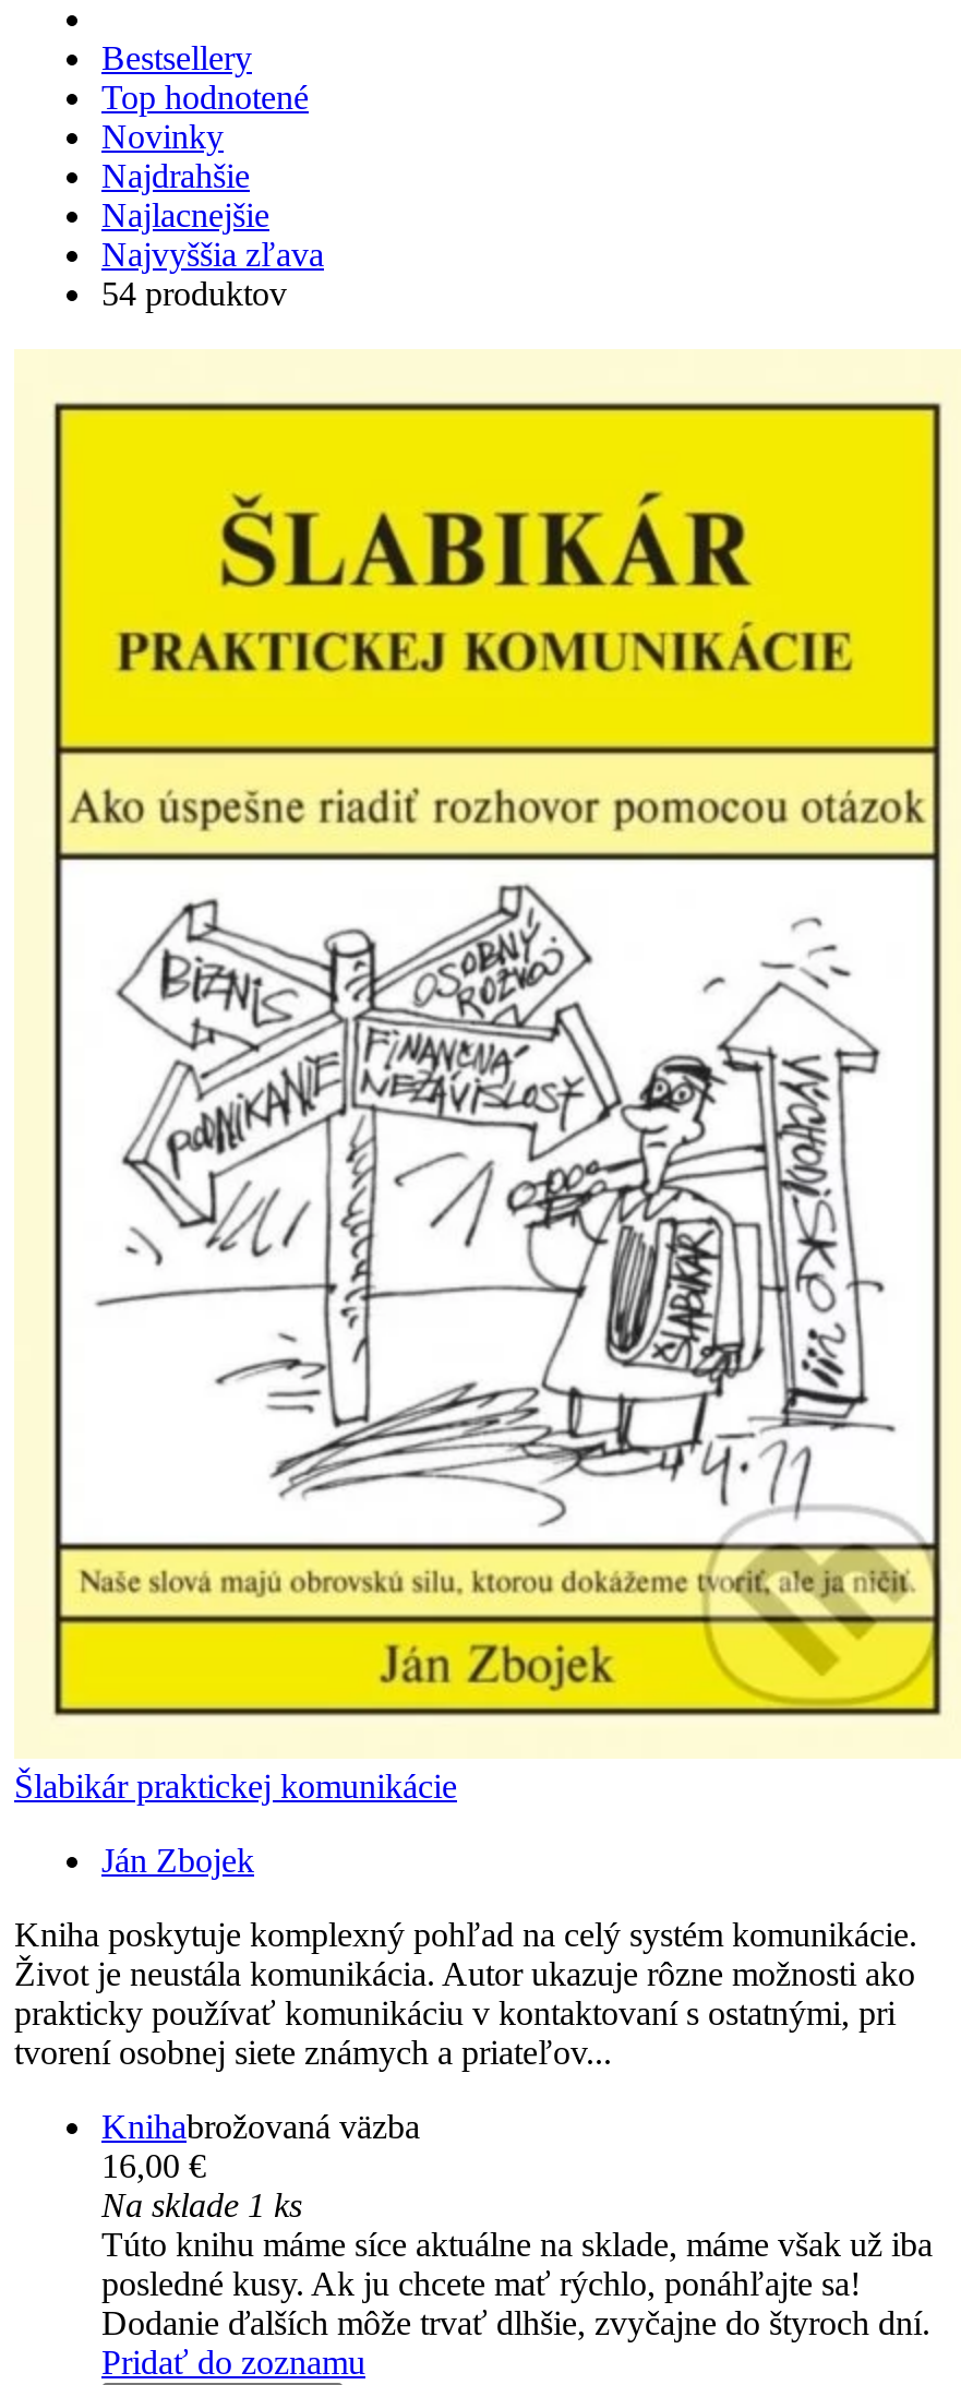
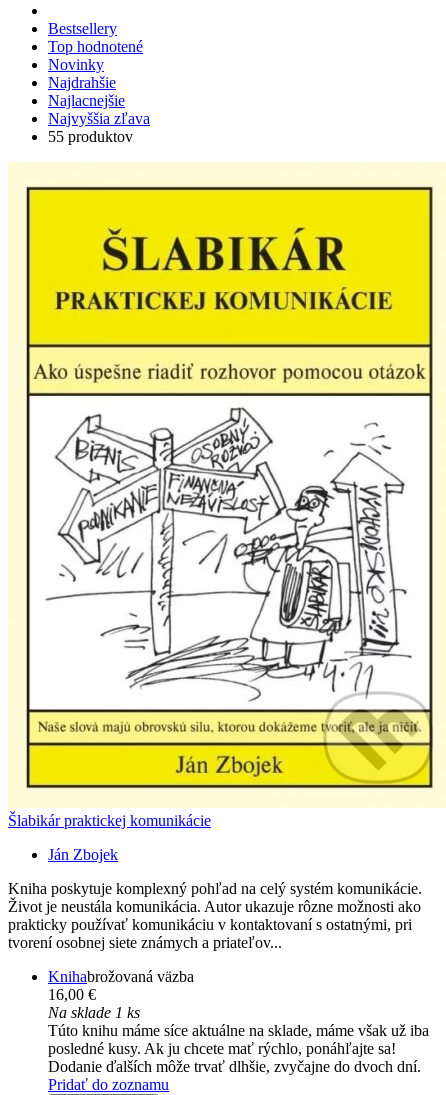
[101,276,287,313] 54 produktov -> [48,128,133,145] 55 produktov
[101,2305,930,2342] Dodanie ďalších môže trvať dlhšie, zvyčajne do štyroch dní. -> [48,1058,421,1075] Dodanie ďalších môže trvať dlhšie, zvyčajne do dvoch dní.

